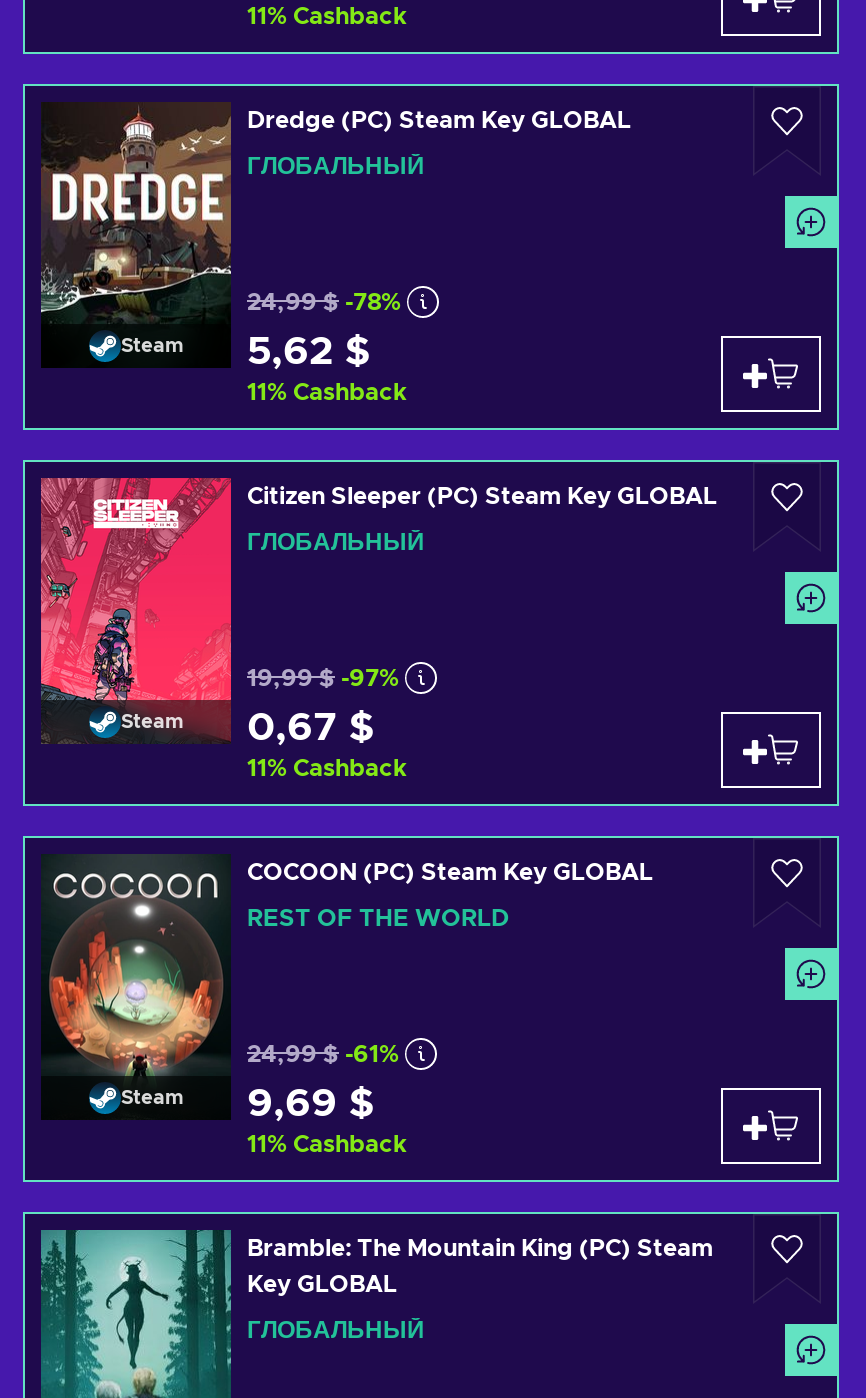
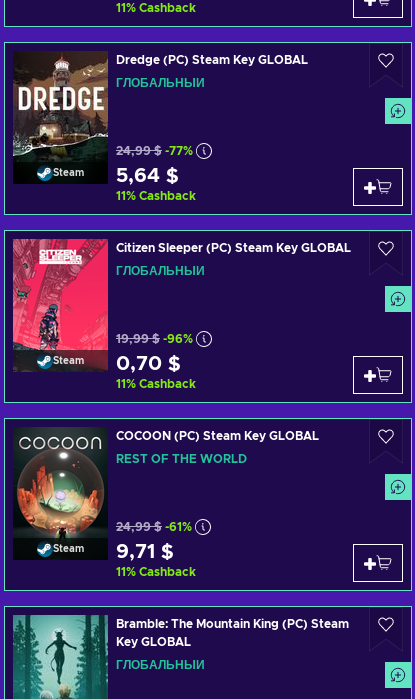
[247,289,401,313] 24,99 $ -78% -> [116,145,193,157] 24,99 $ -77%
[247,332,371,372] 5,62 $ -> [116,166,179,186] 5,64 $
[247,665,399,689] 19,99 $ -97% -> [116,333,193,345] 19,99 $ -96%
[247,708,375,748] 0,67 $ -> [116,354,181,374] 0,70 $
[247,1084,375,1124] 9,69 $ -> [116,542,174,562] 9,71 $

